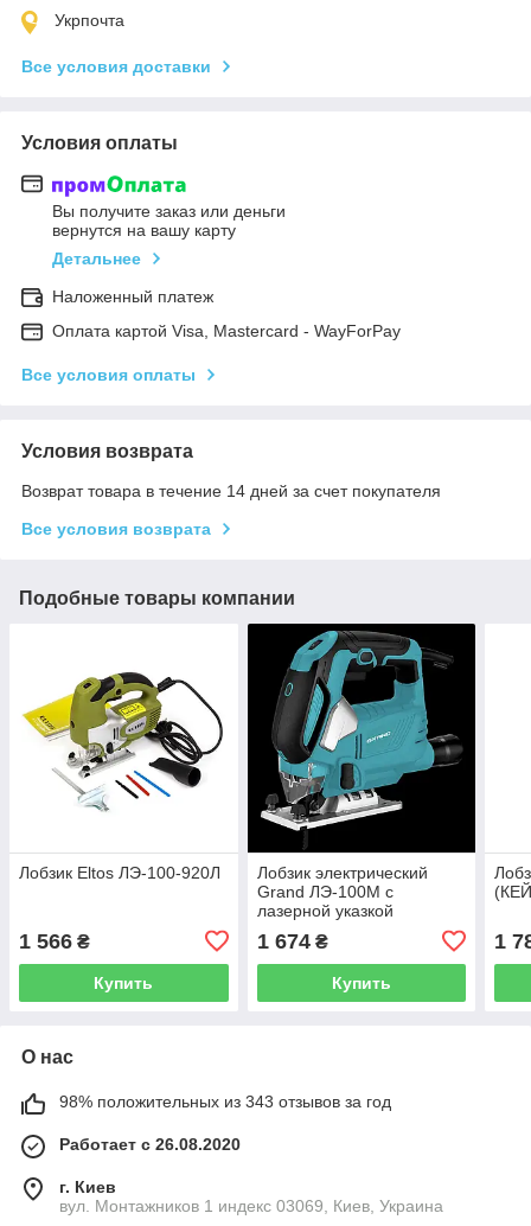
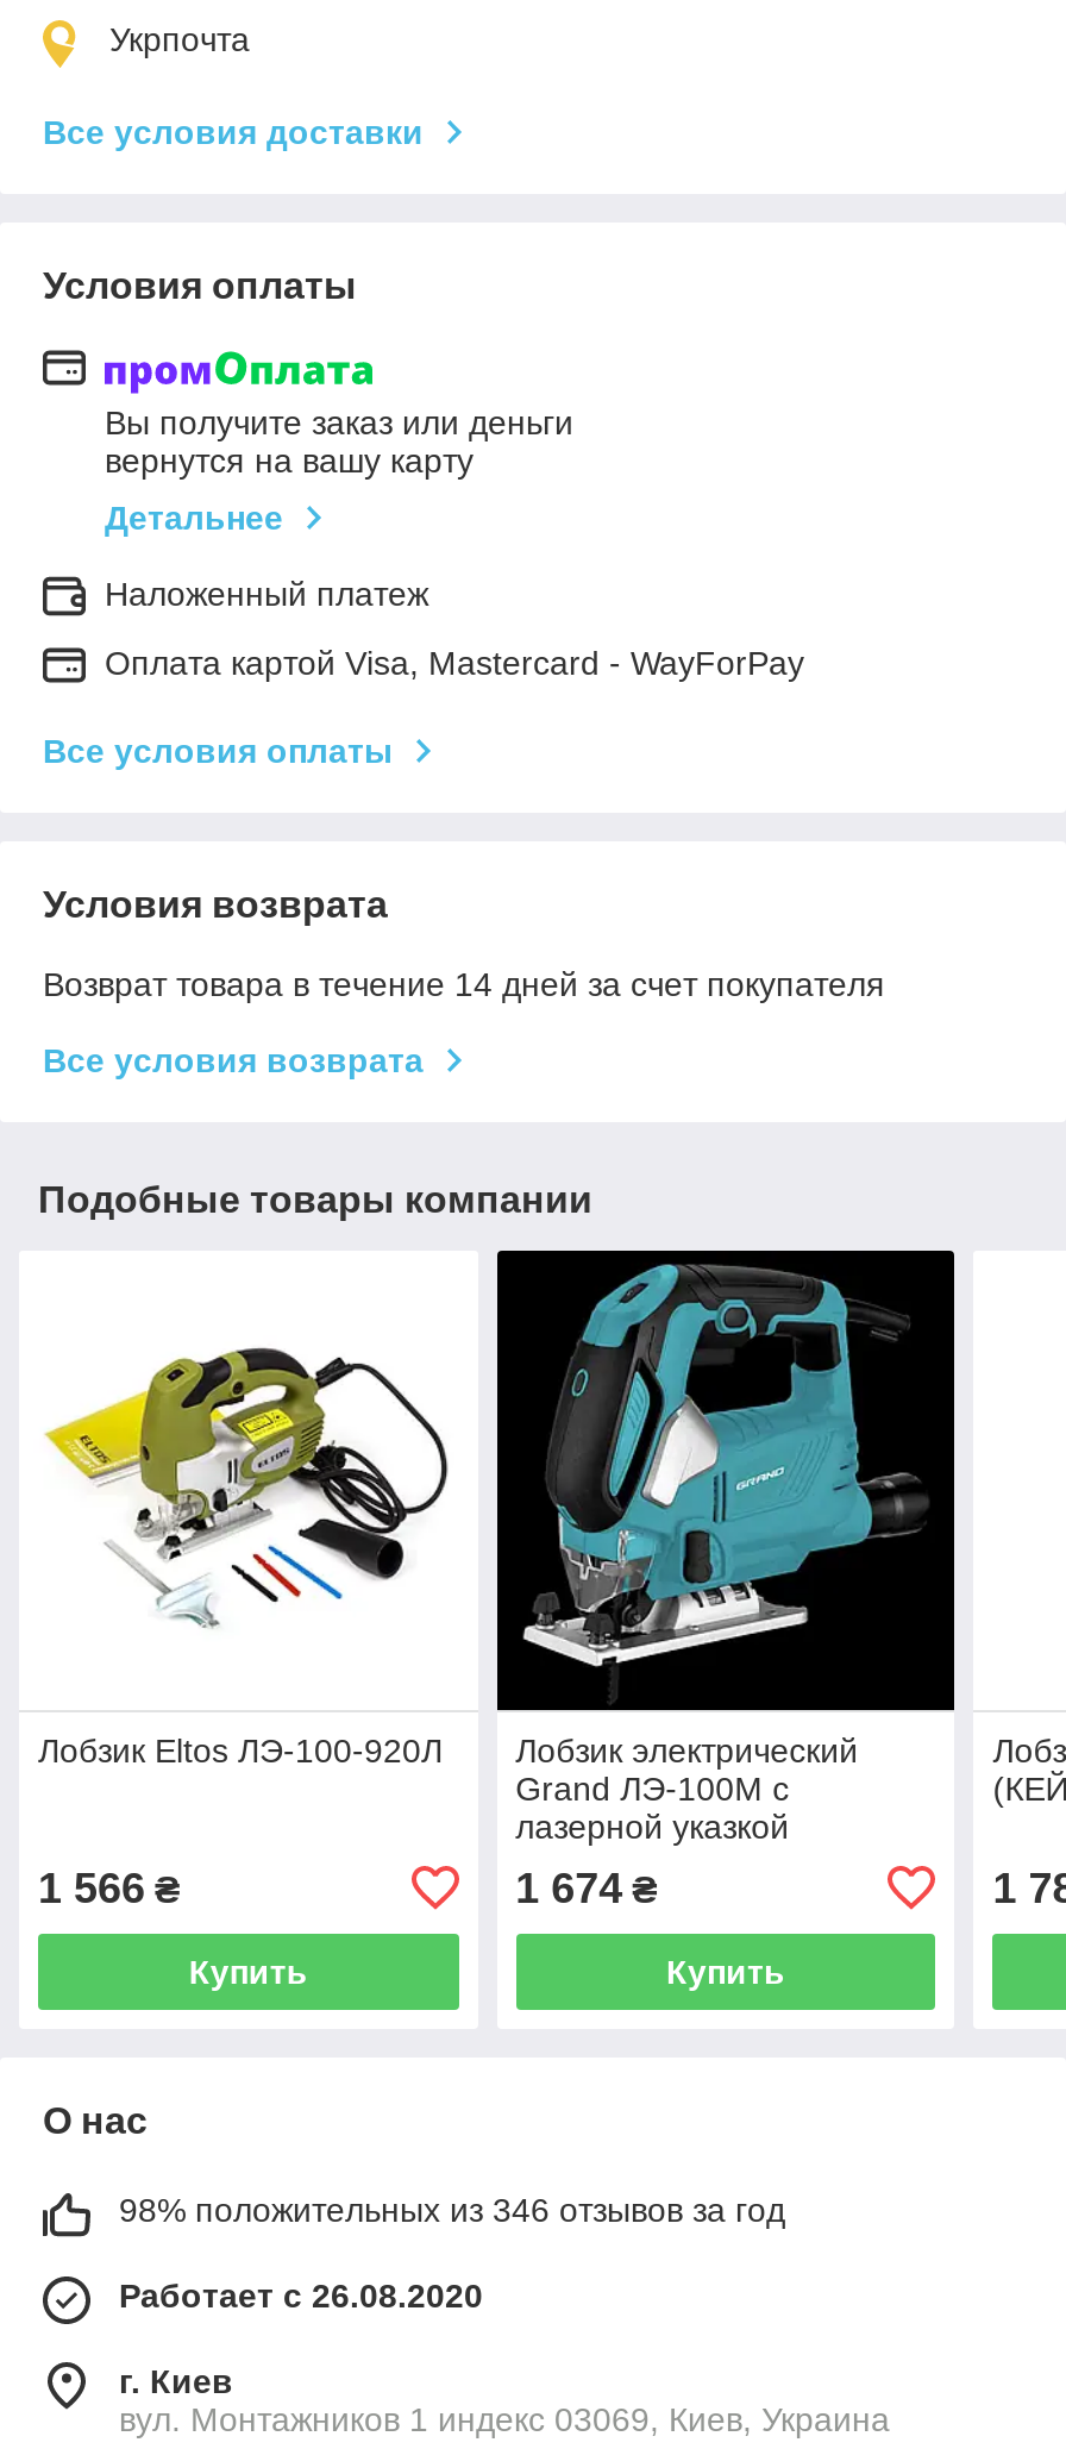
[59,1092,391,1111] 98% положительных из 343 отзывов за год -> [119,2190,785,2228] 98% положительных из 346 отзывов за год

